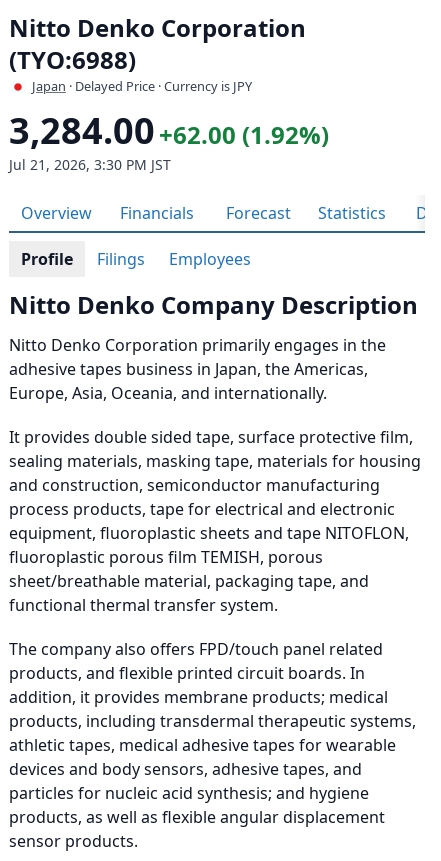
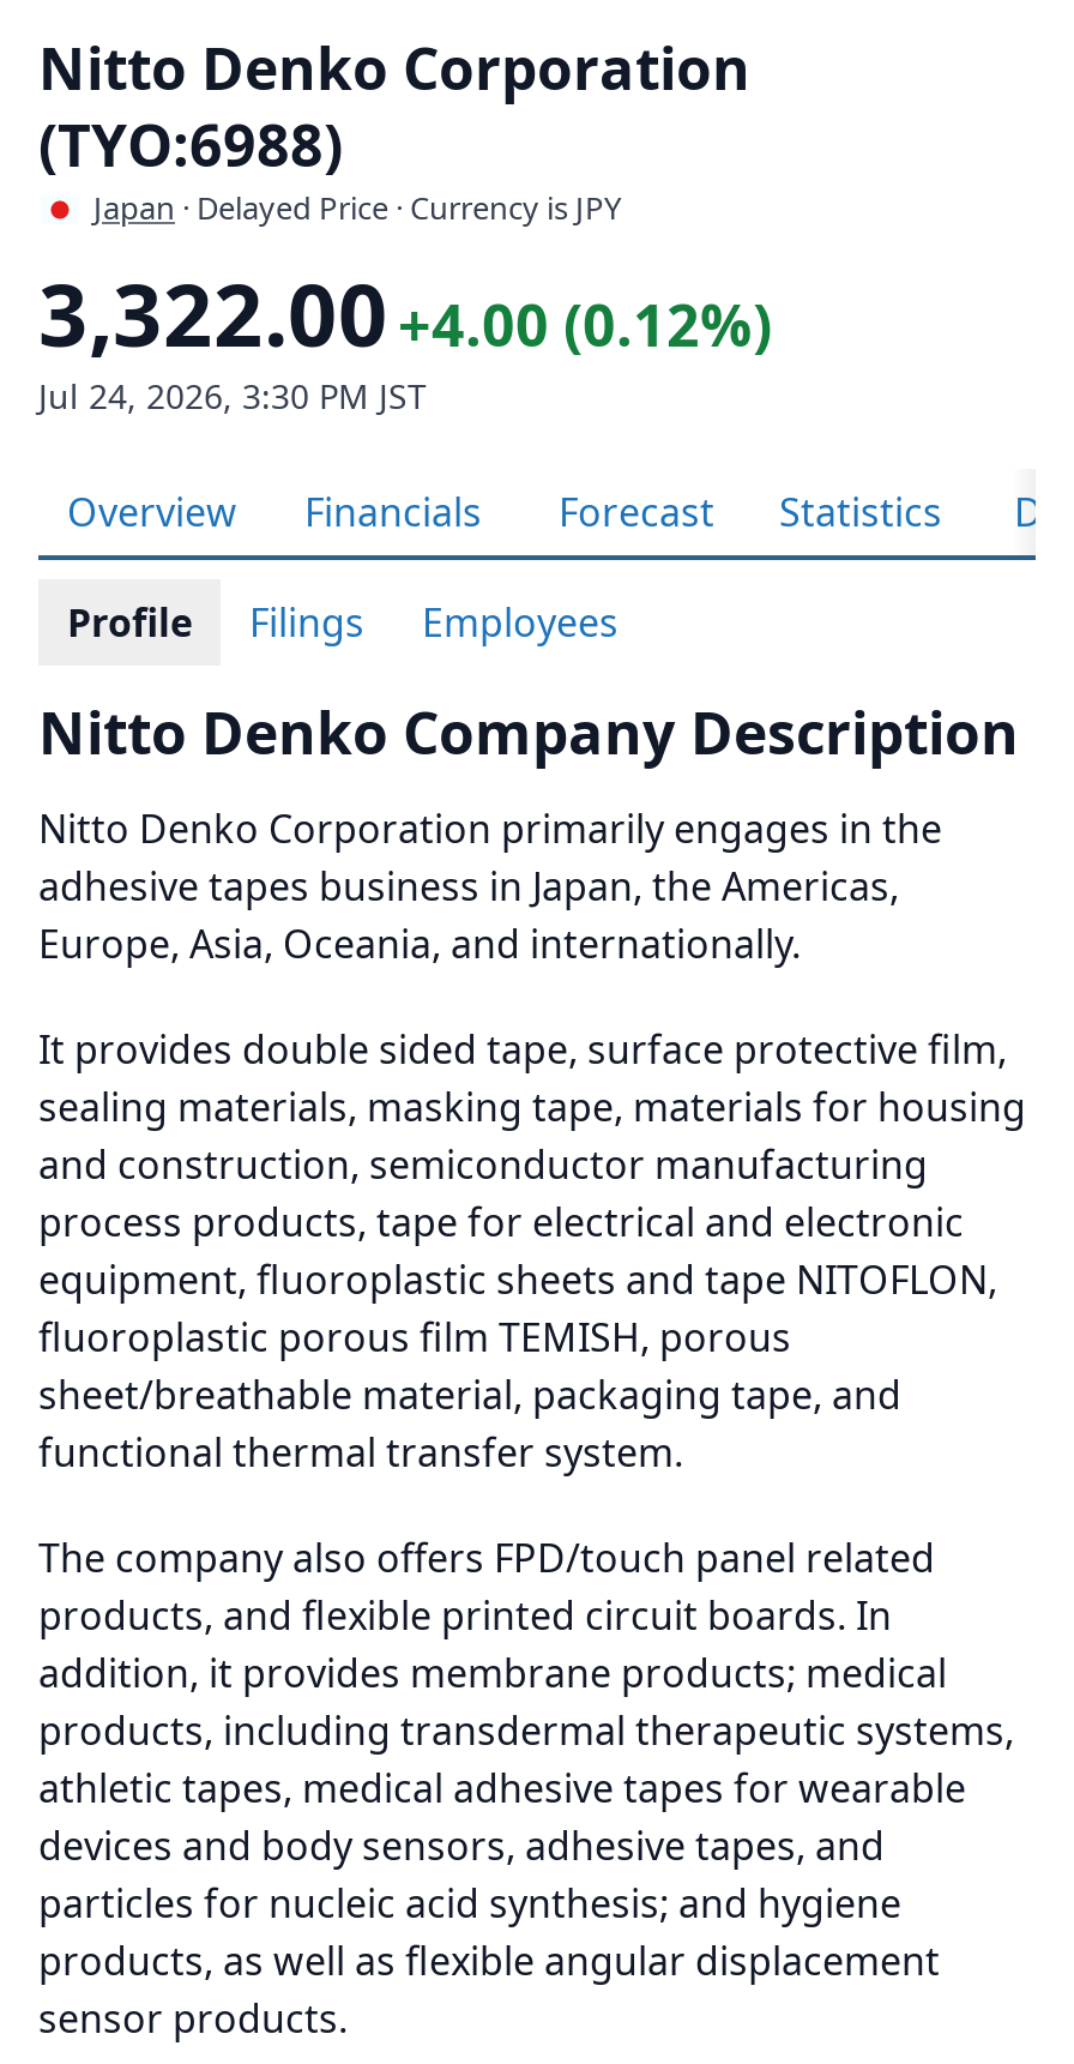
[9,106,329,155] 3,284.00 +62.00 (1.92%) -> [38,255,772,373] 3,322.00 +4.00 (0.12%)
[9,155,171,174] Jul 21, 2026, 3:30 PM JST -> [38,373,427,419] Jul 24, 2026, 3:30 PM JST

